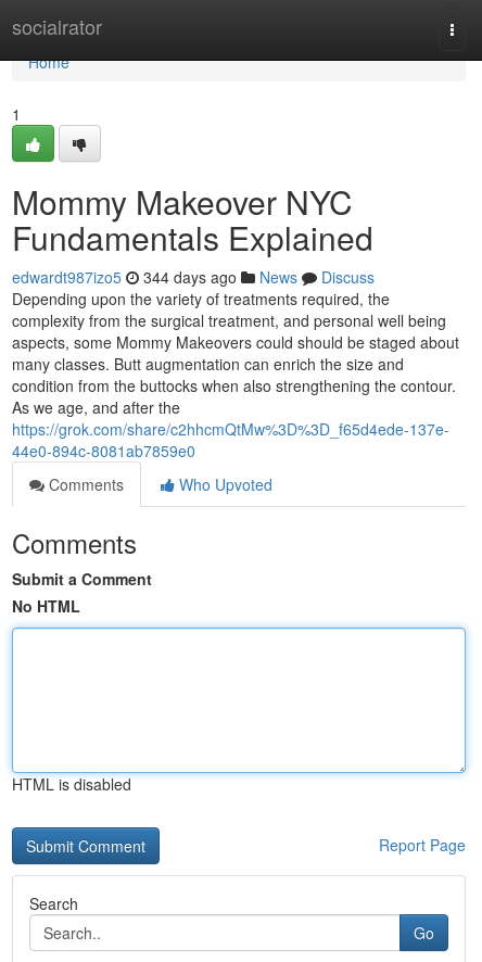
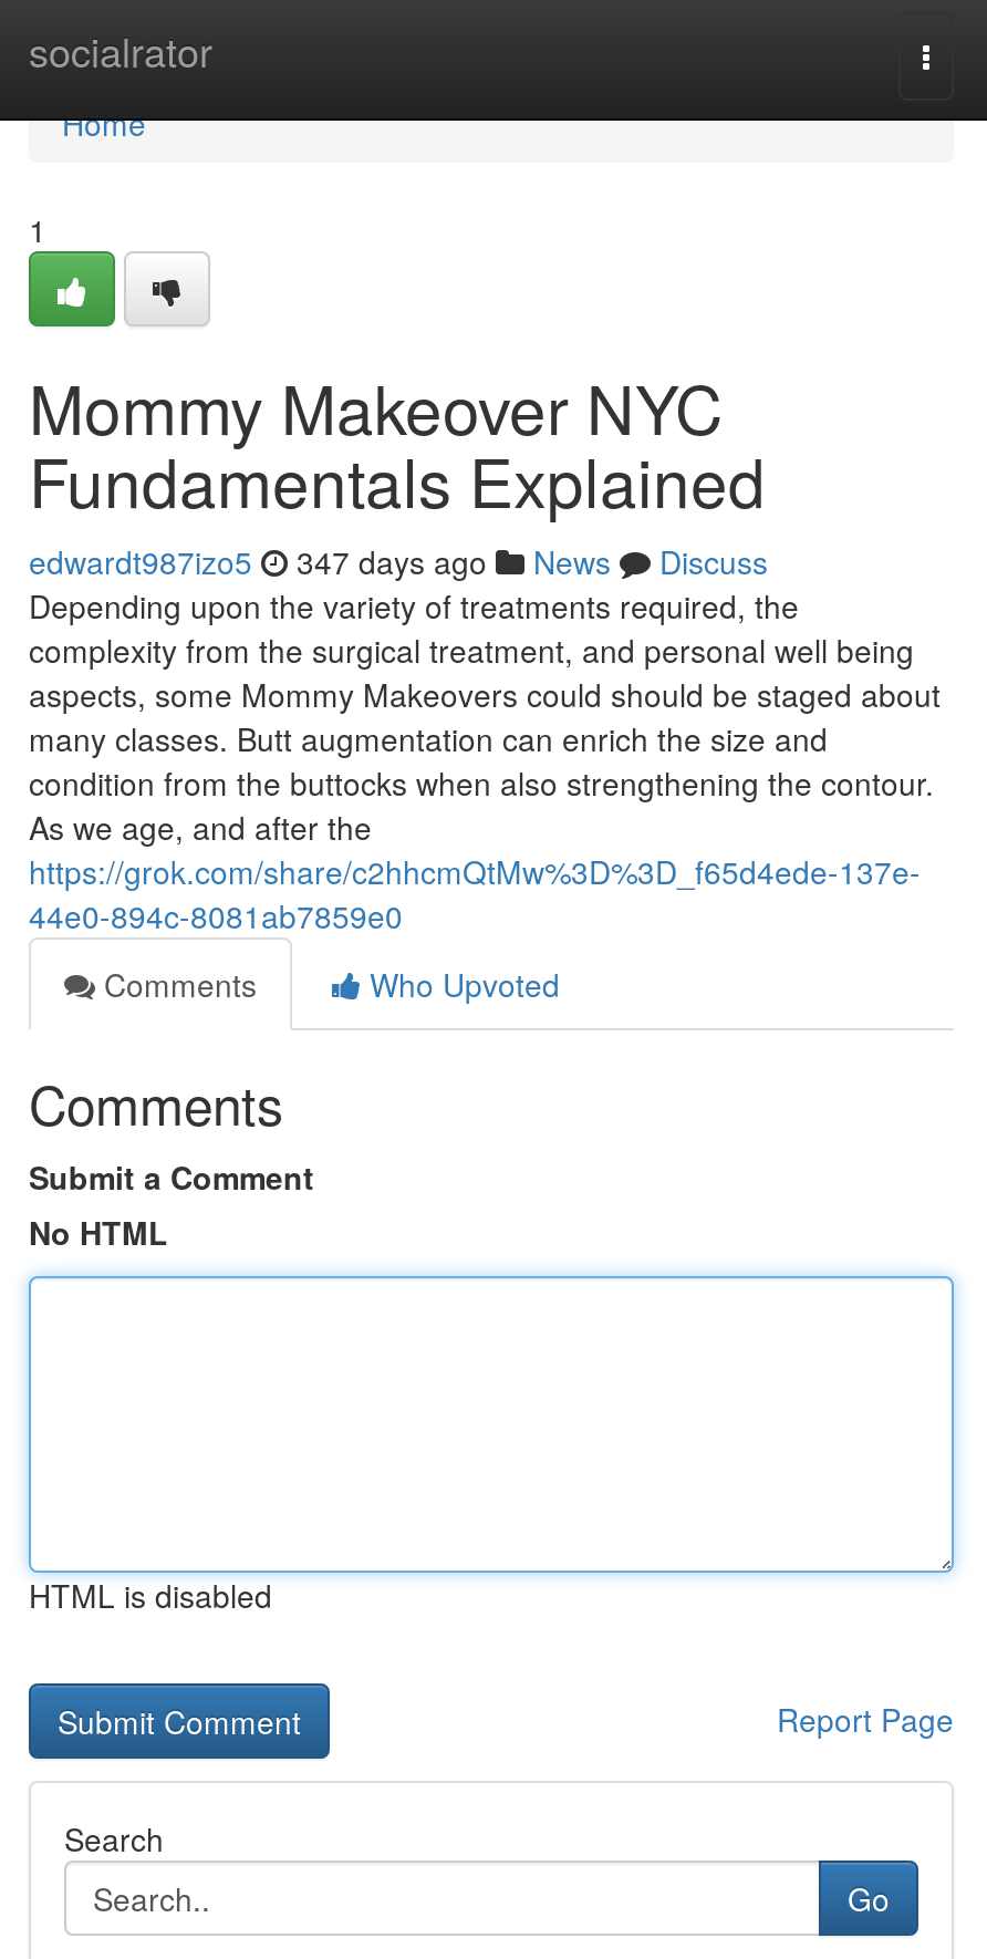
[12,266,375,288] edwardt987izo5 344 days ago News Discuss -> [29,539,768,583] edwardt987izo5 347 days ago News Discuss

